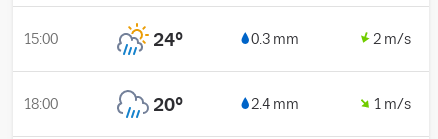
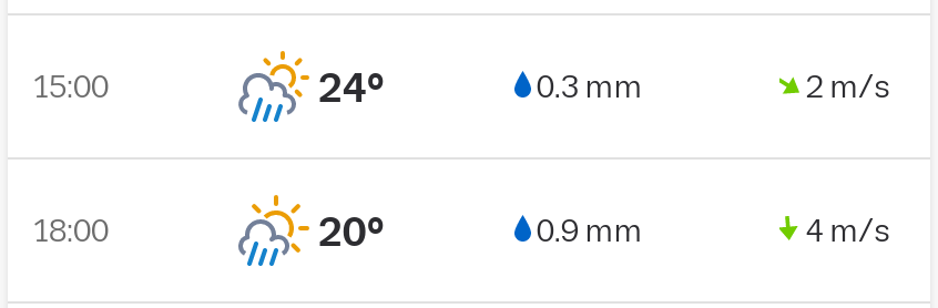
[117,88,149,120] [image] -> [238,193,309,268] [image]
[251,95,299,111] 2.4 mm -> [536,212,642,247] 0.9 mm
[373,95,411,111] 1 m/s -> [805,212,889,247] 4 m/s

